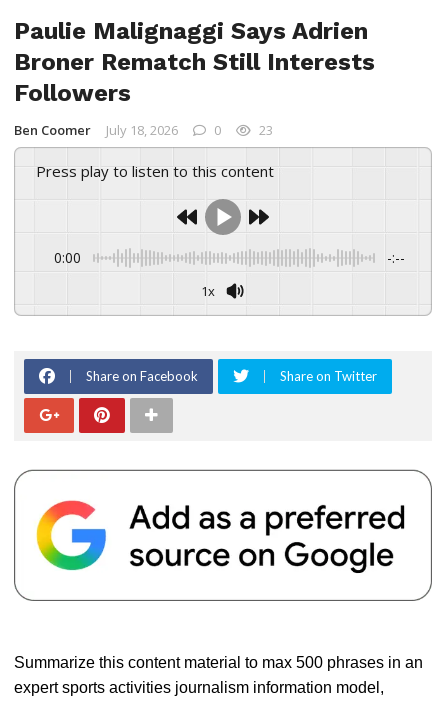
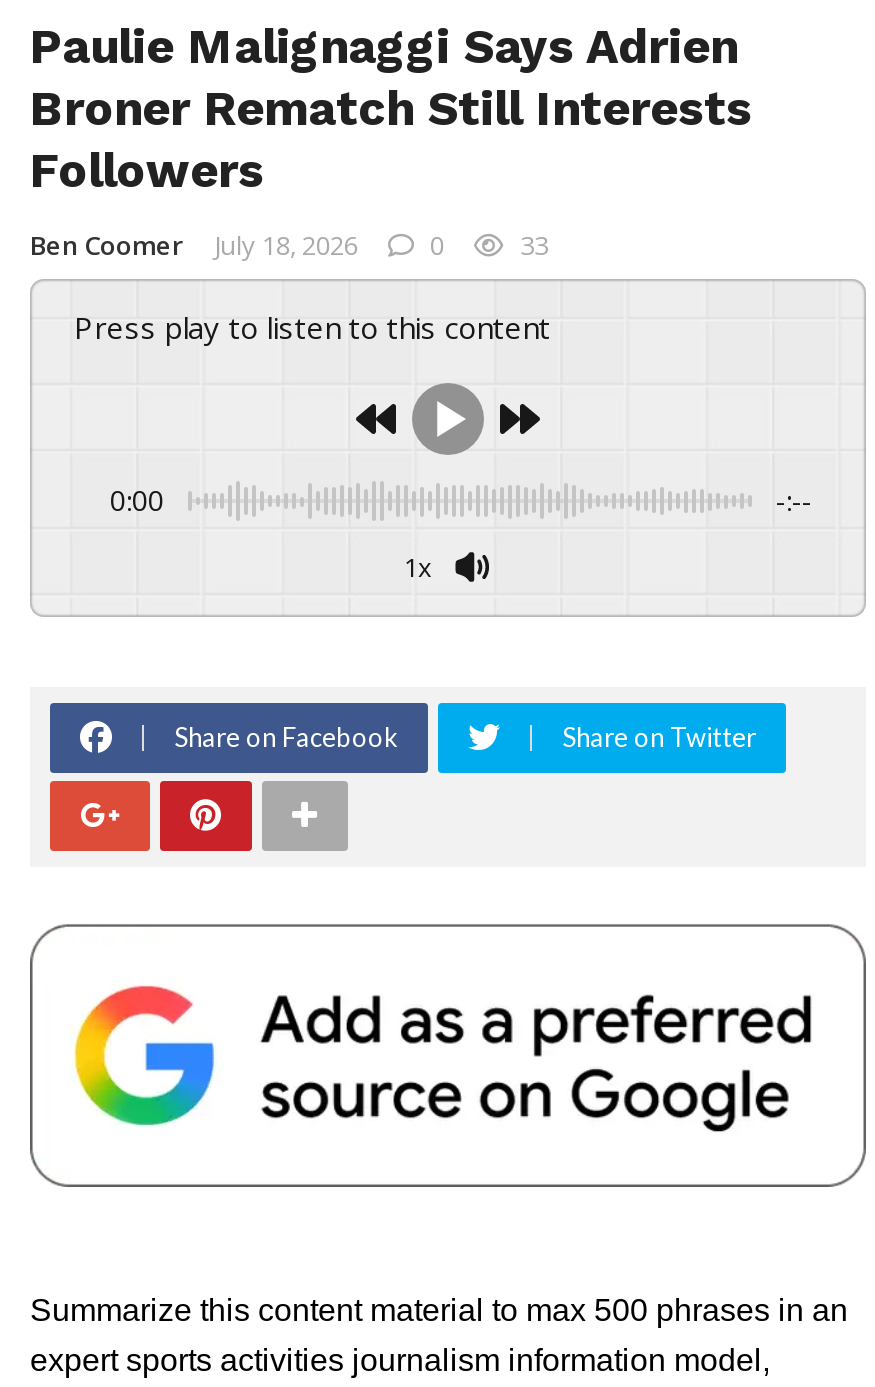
[259,121,273,139] 23 -> [520,227,548,263] 33

